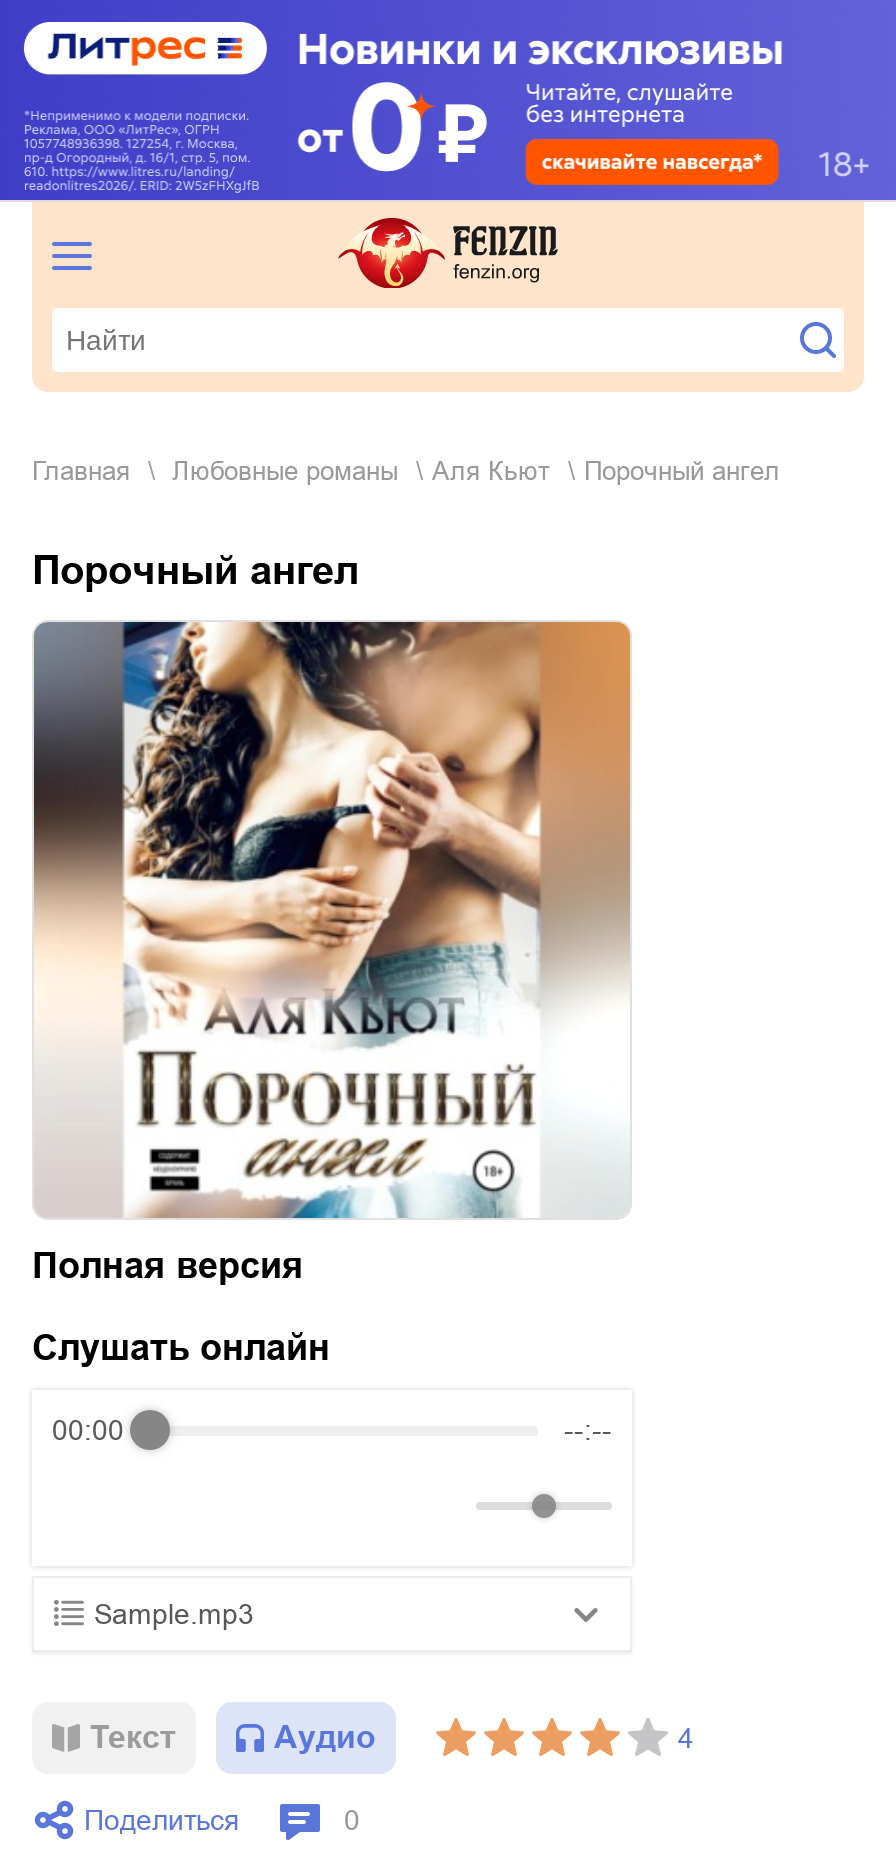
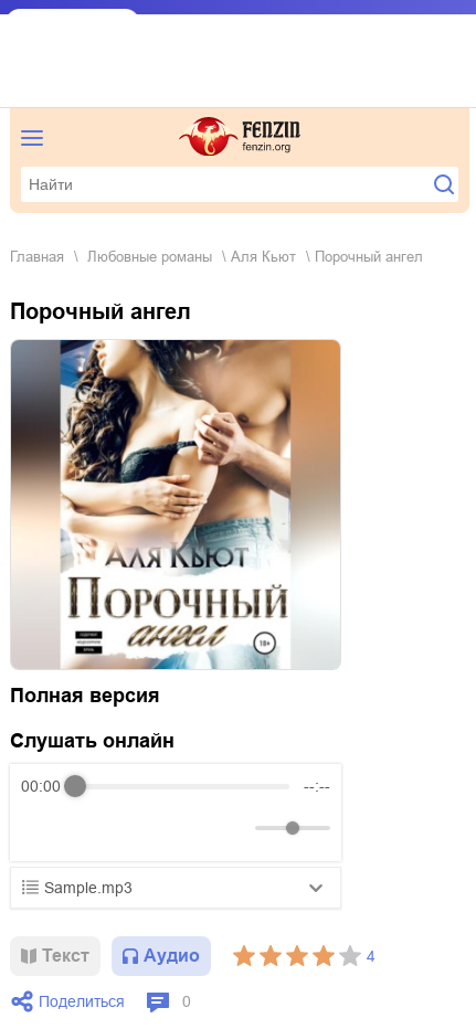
[6,32,890,202] [image] -> none

